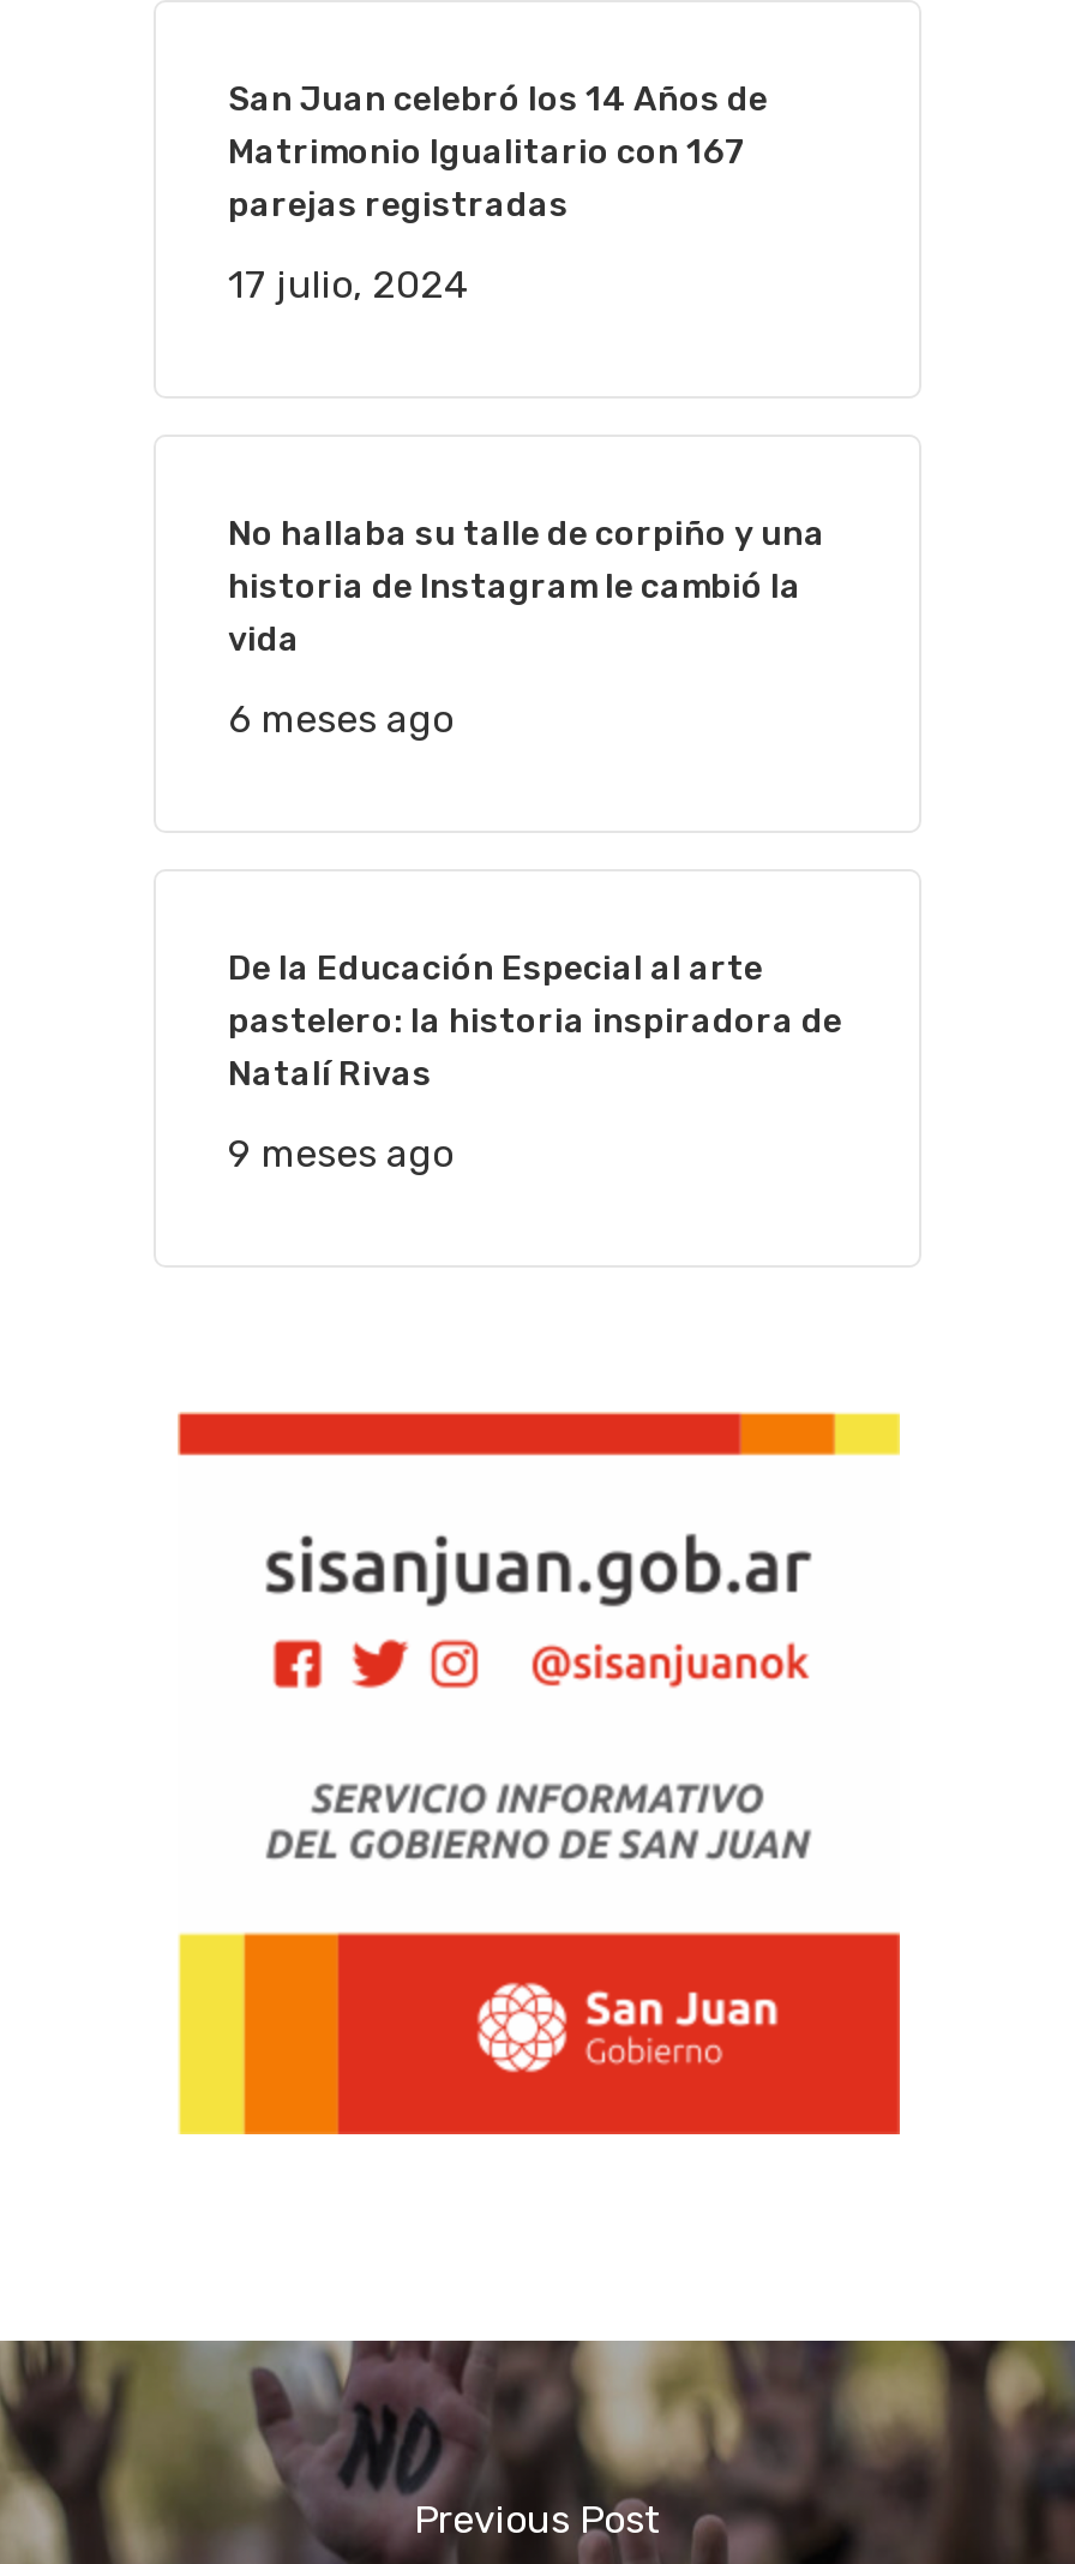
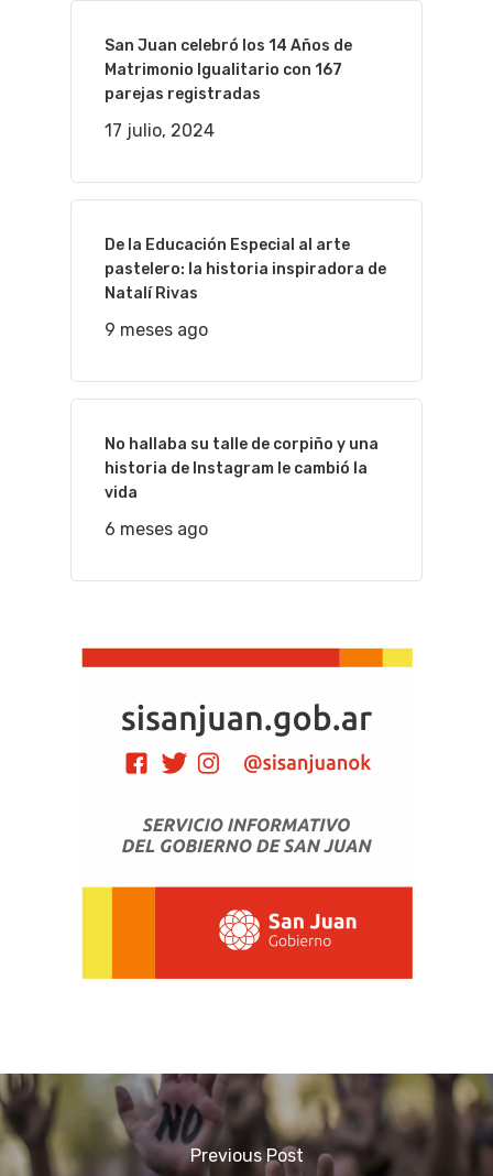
moved [228,514,825,742] -> [105,435,379,540]: No hallaba su talle de corpiño y una | historia de Instagram le cambió la | vida | 6 meses ago
moved [228,948,842,1176] -> [105,236,386,340]: De la Educación Especial al arte | pastelero: la historia inspiradora de | Natalí Rivas | 9 meses ago

